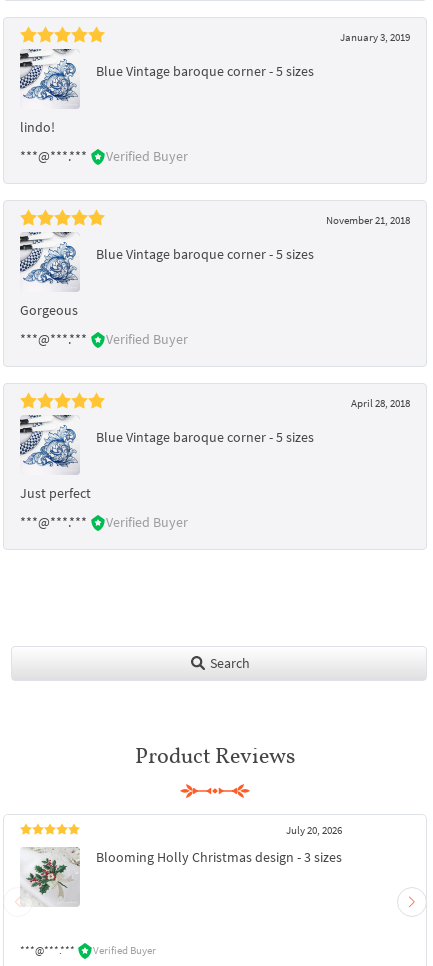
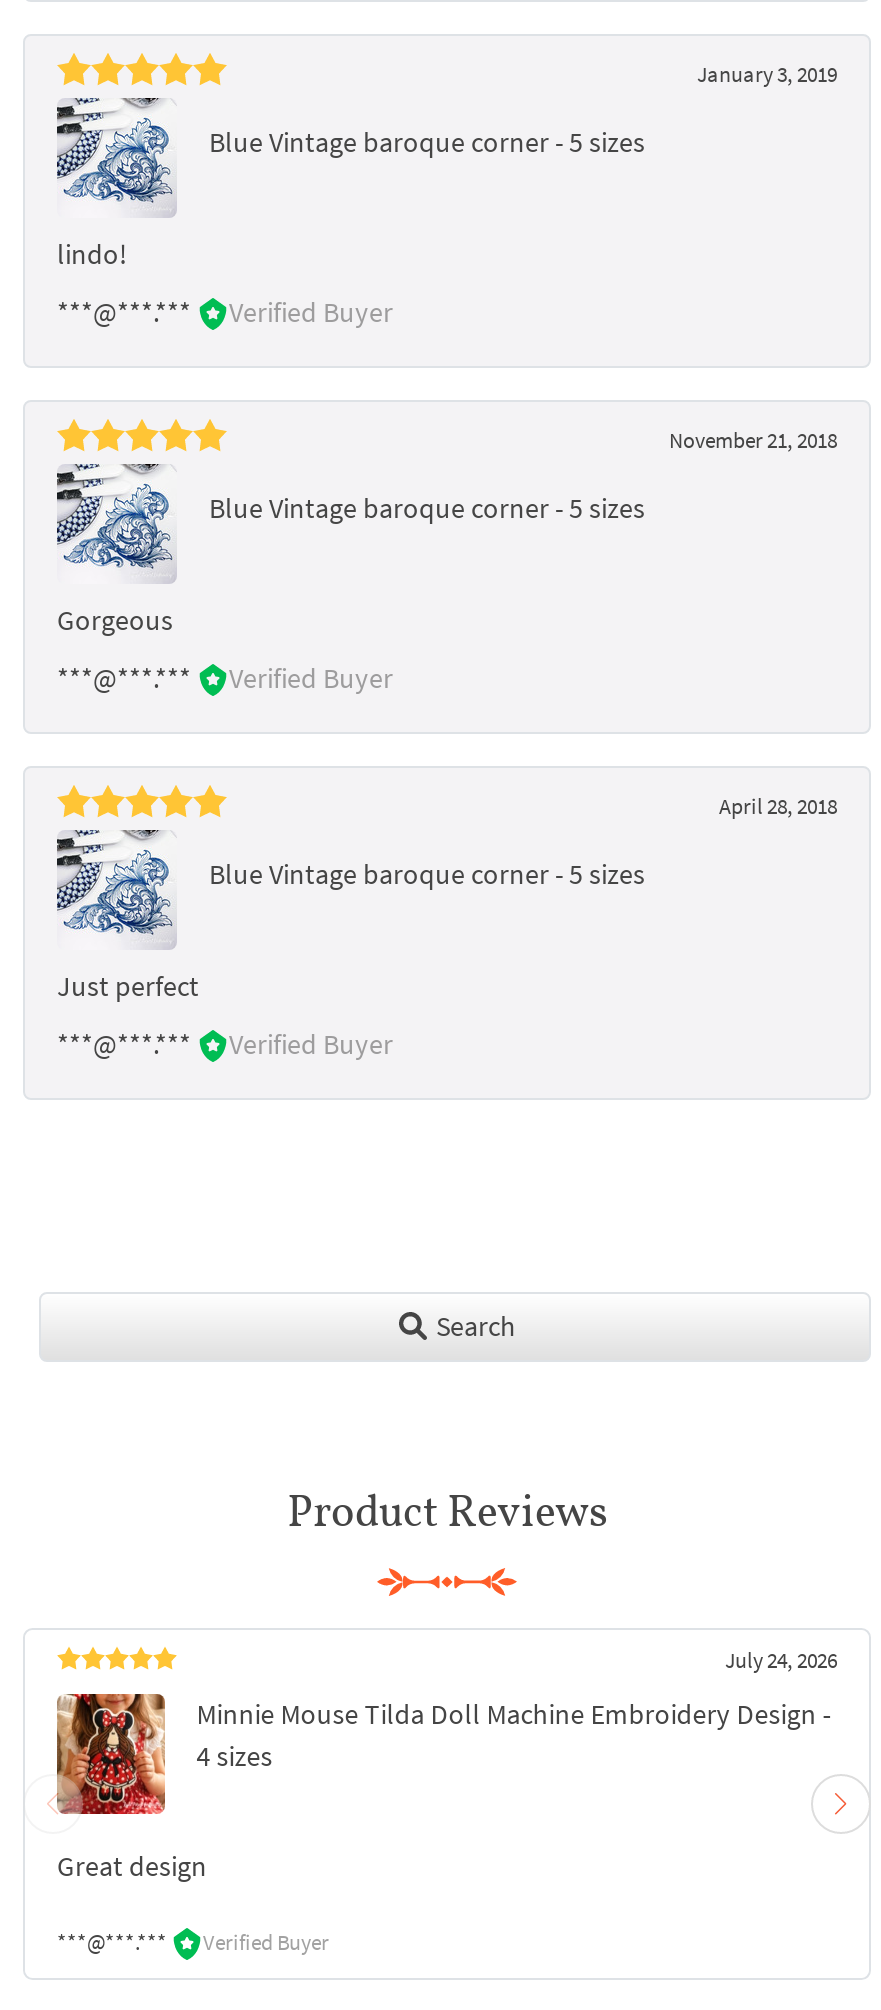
[20,822,342,895] [image] | July 20, 2026 | Blooming Holly Christmas design - 3 sizes -> [55,1645,837,1883] [image] | July 24, 2026 | Minnie Mouse Tilda Doll Machine Embroidery Design - | 4 sizes | Great design

